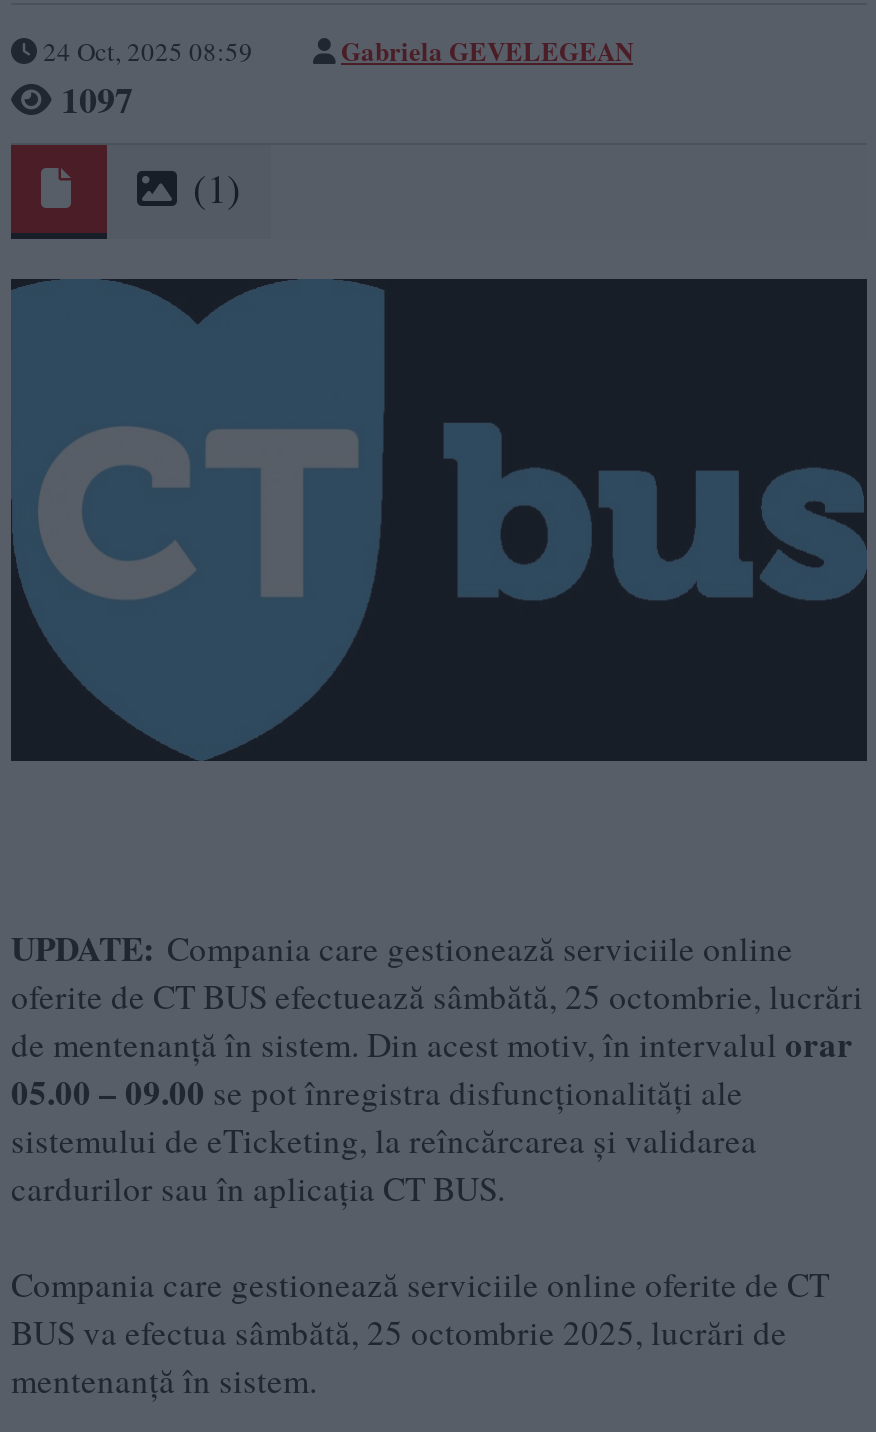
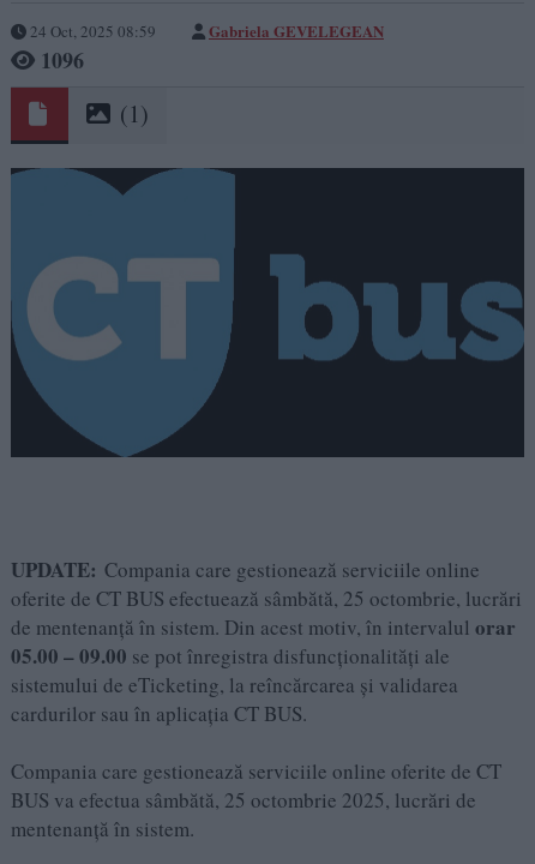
[51,72,133,124] 1097 -> [35,44,84,75] 1096

